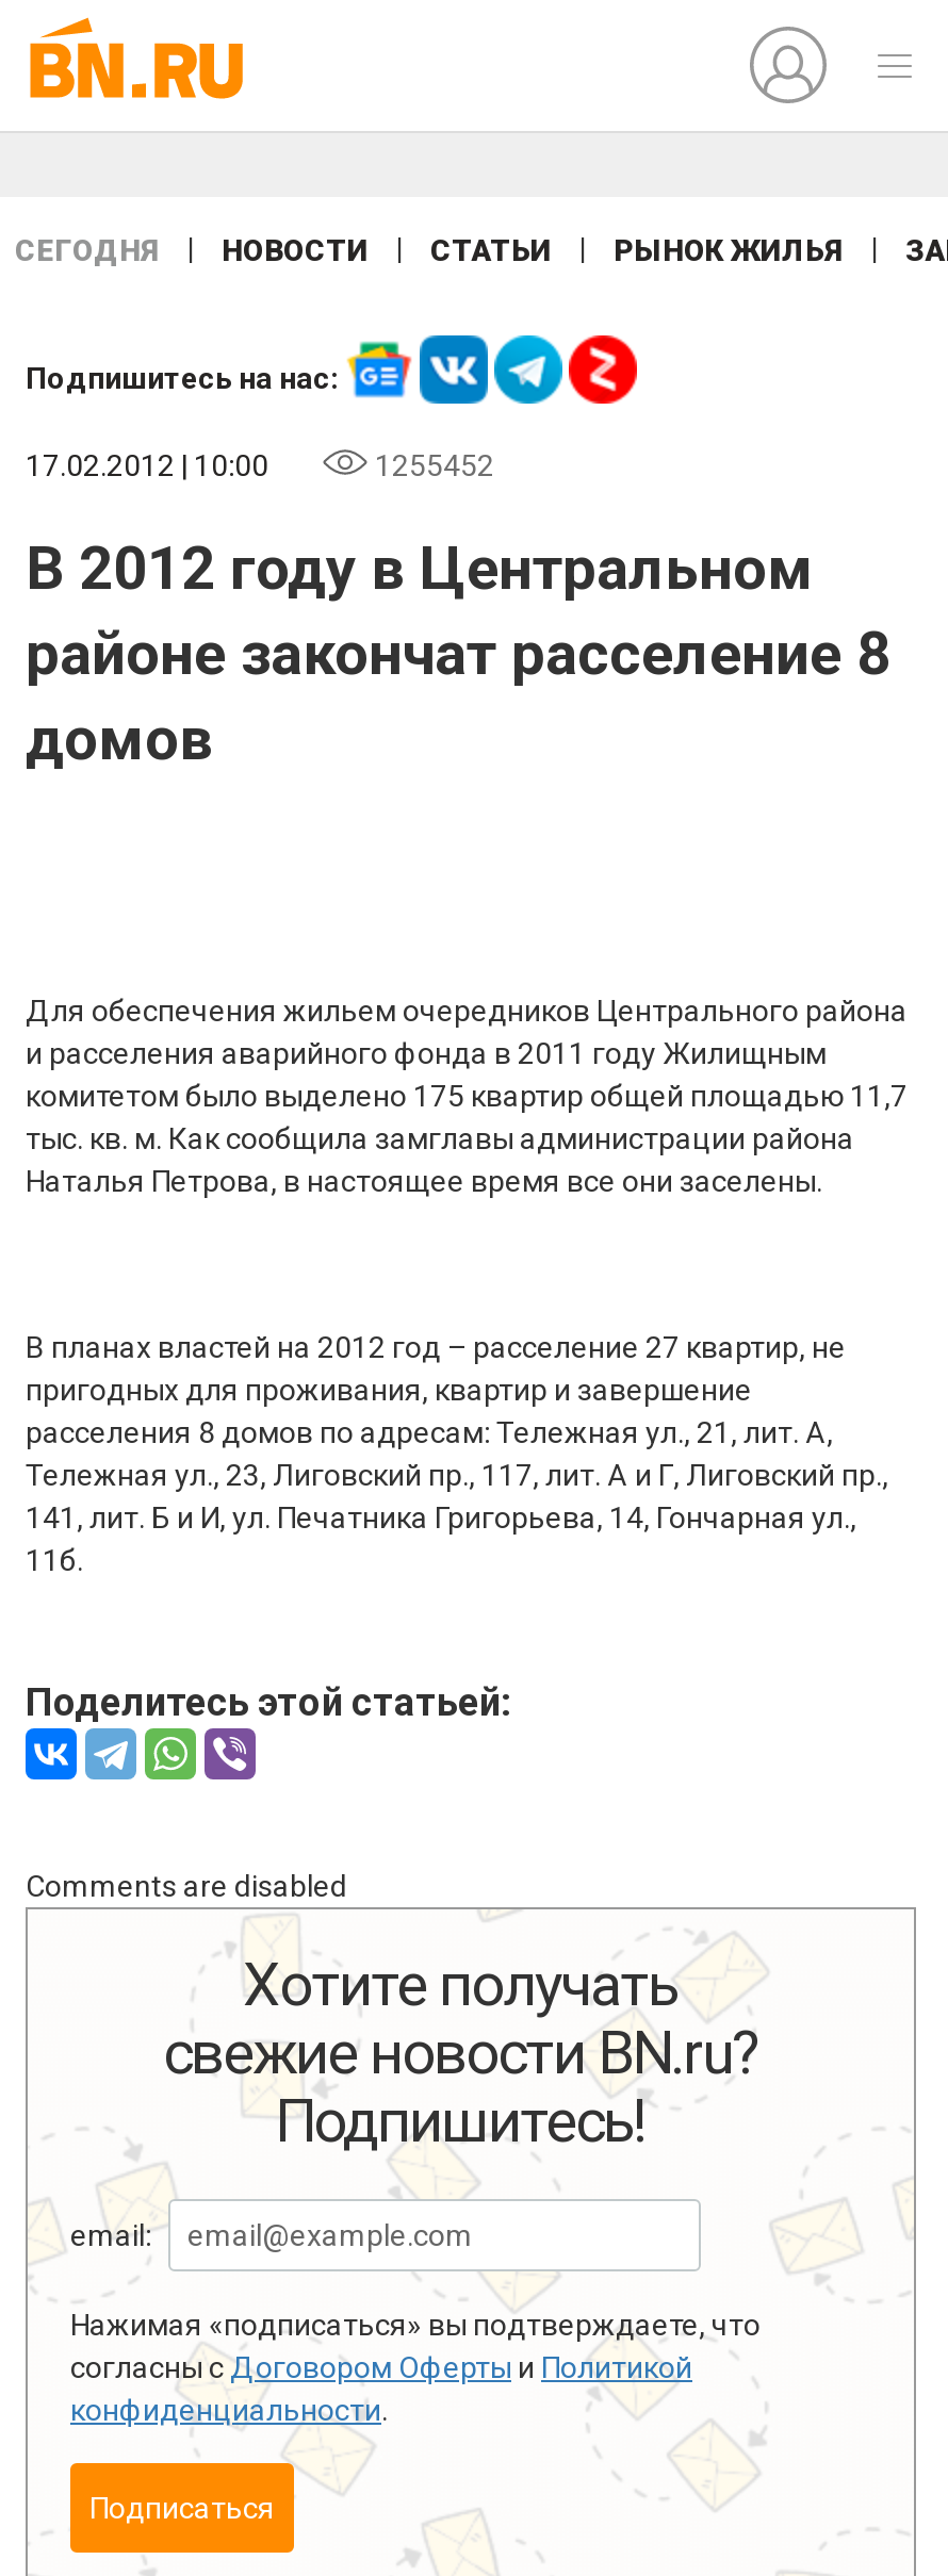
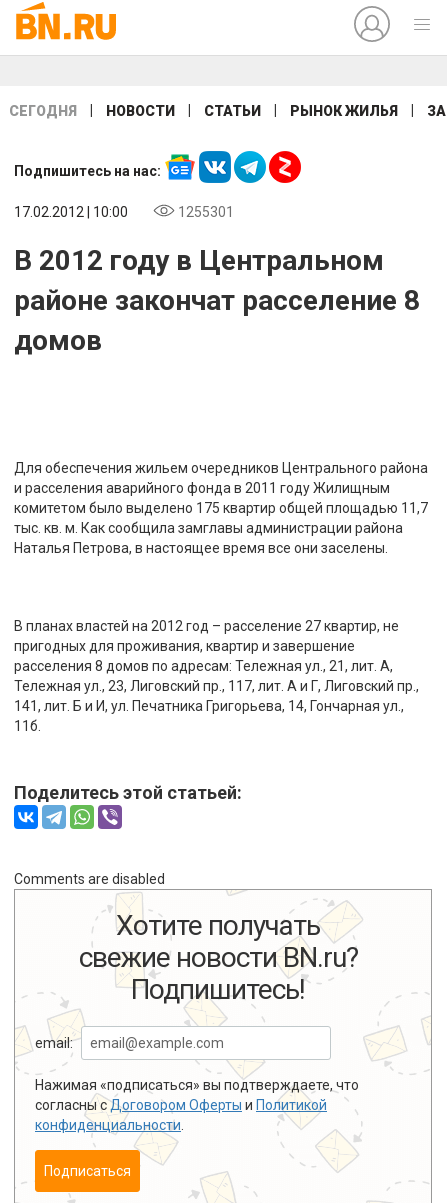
[375,448,494,482] 1255452 -> [178,204,234,220] 1255301

